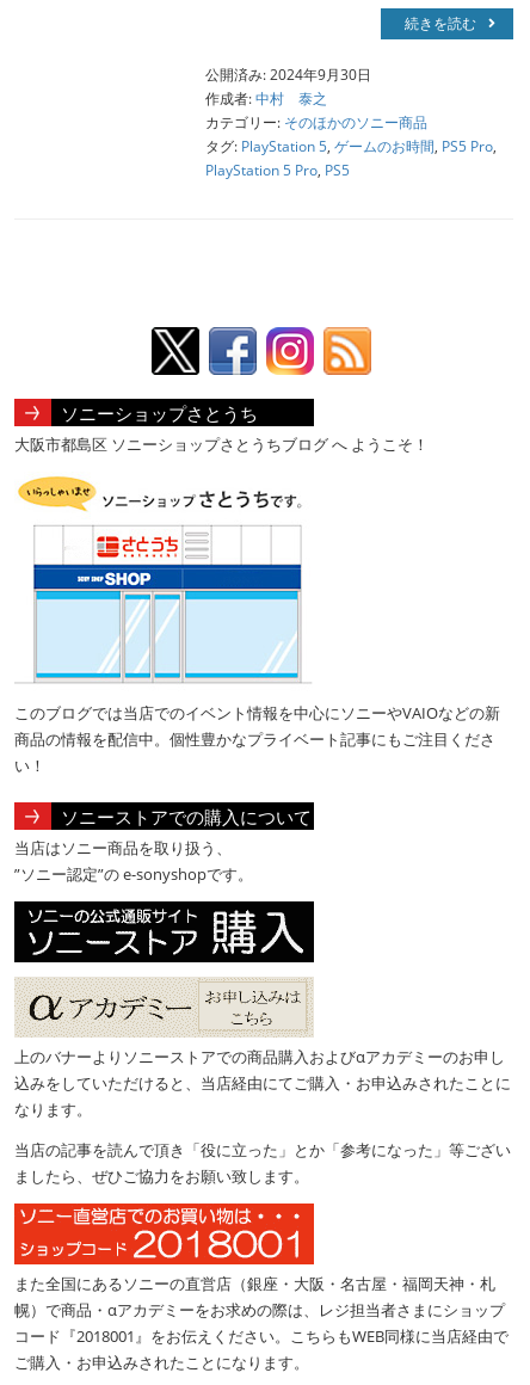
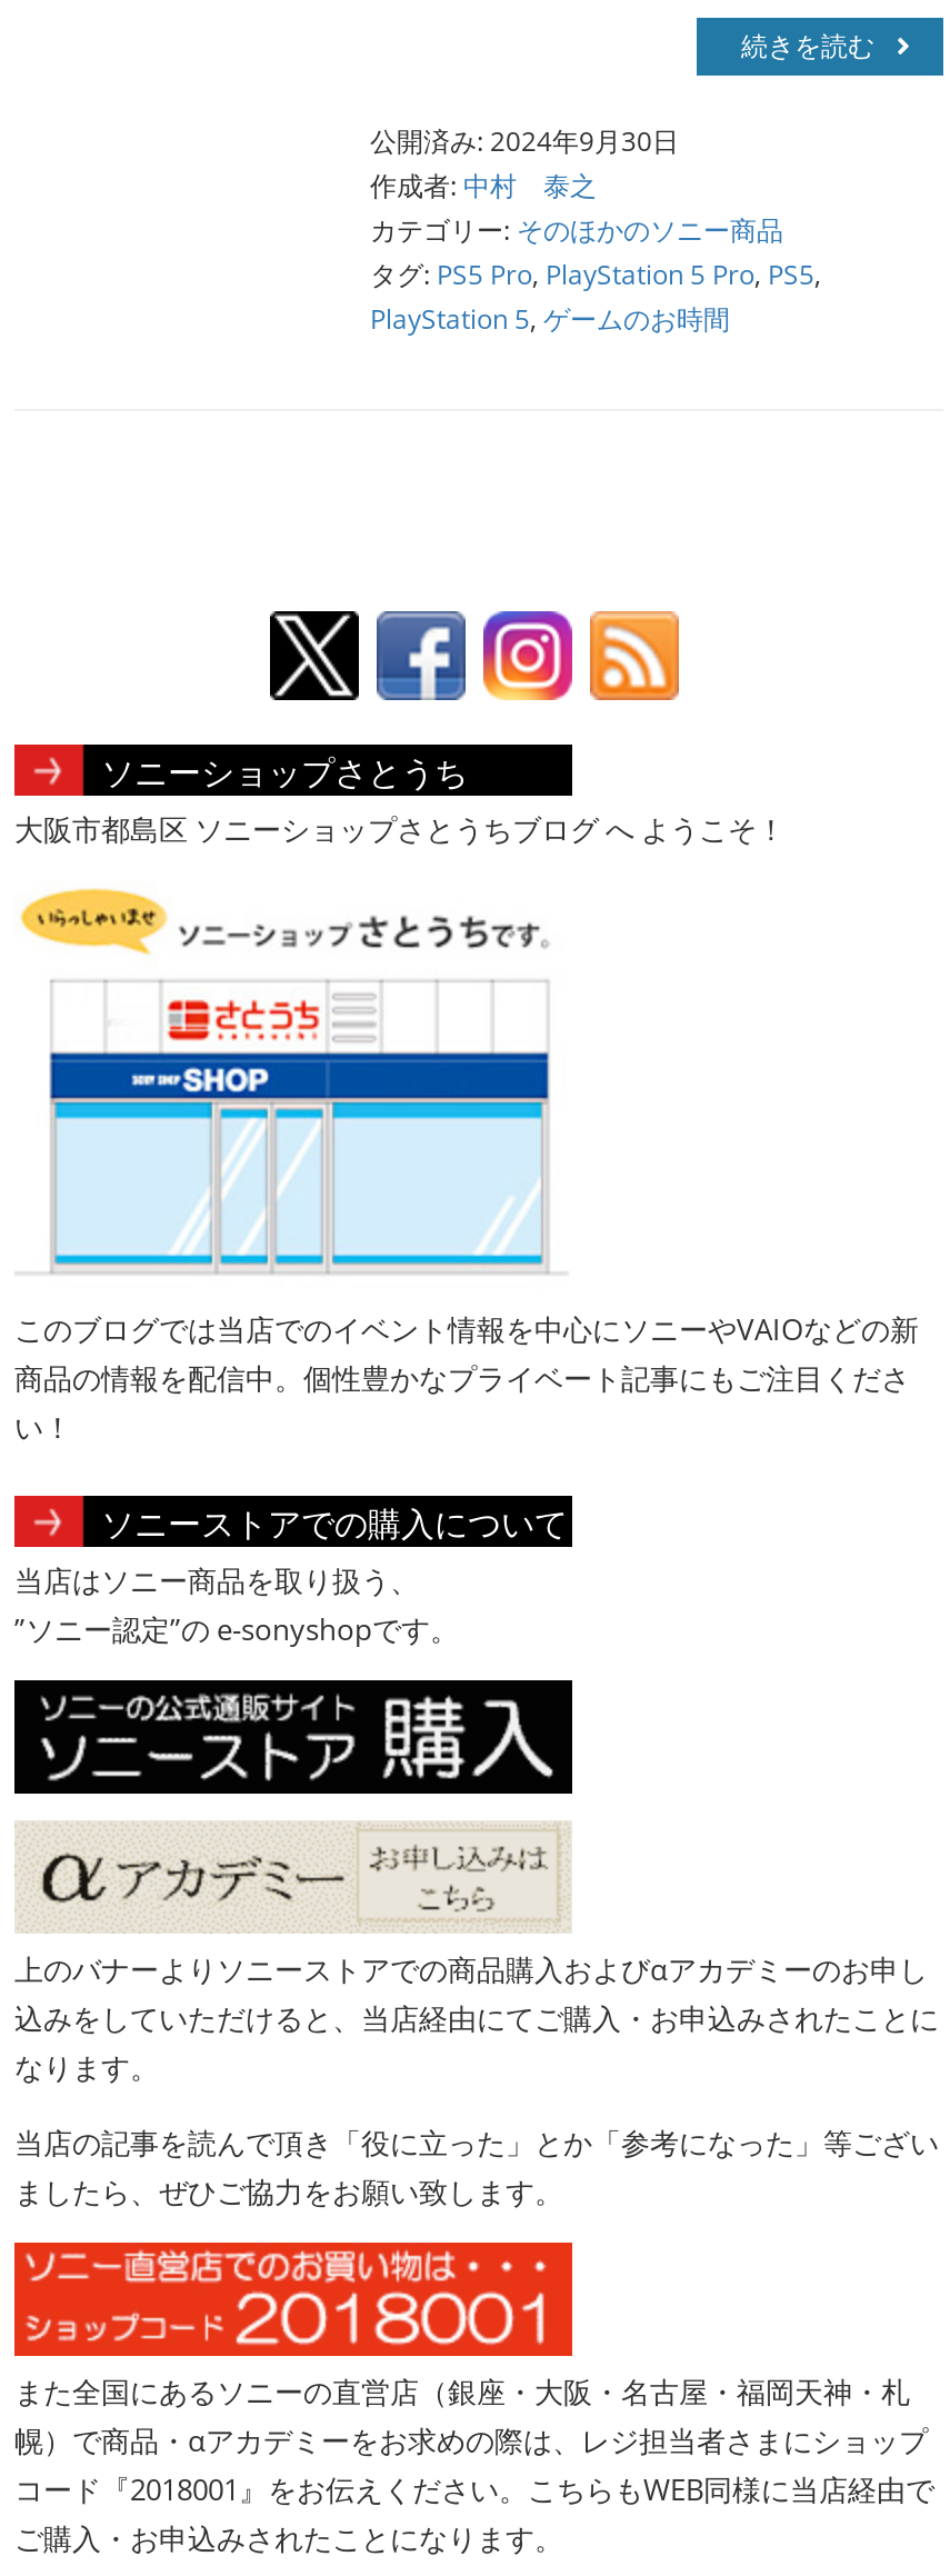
[205,136,497,180] タグ: PlayStation 5,ゲームのお時間, PS5 Pro, | PlayStation 5 Pro, PS5 -> [370,256,821,338] タグ: PS5 Pro, PlayStation 5 Pro, PS5, | PlayStation 5,ゲームのお時間

